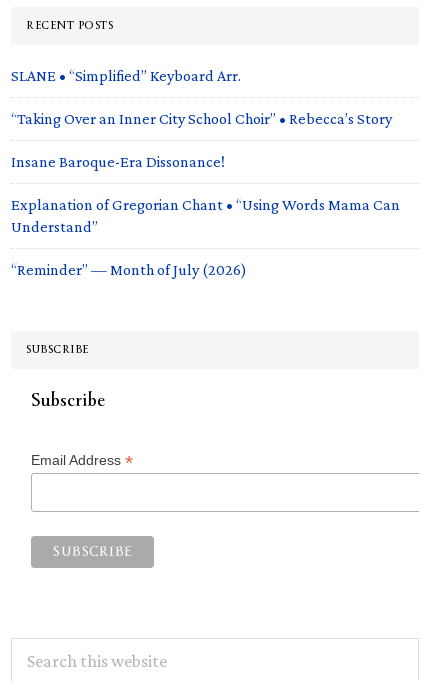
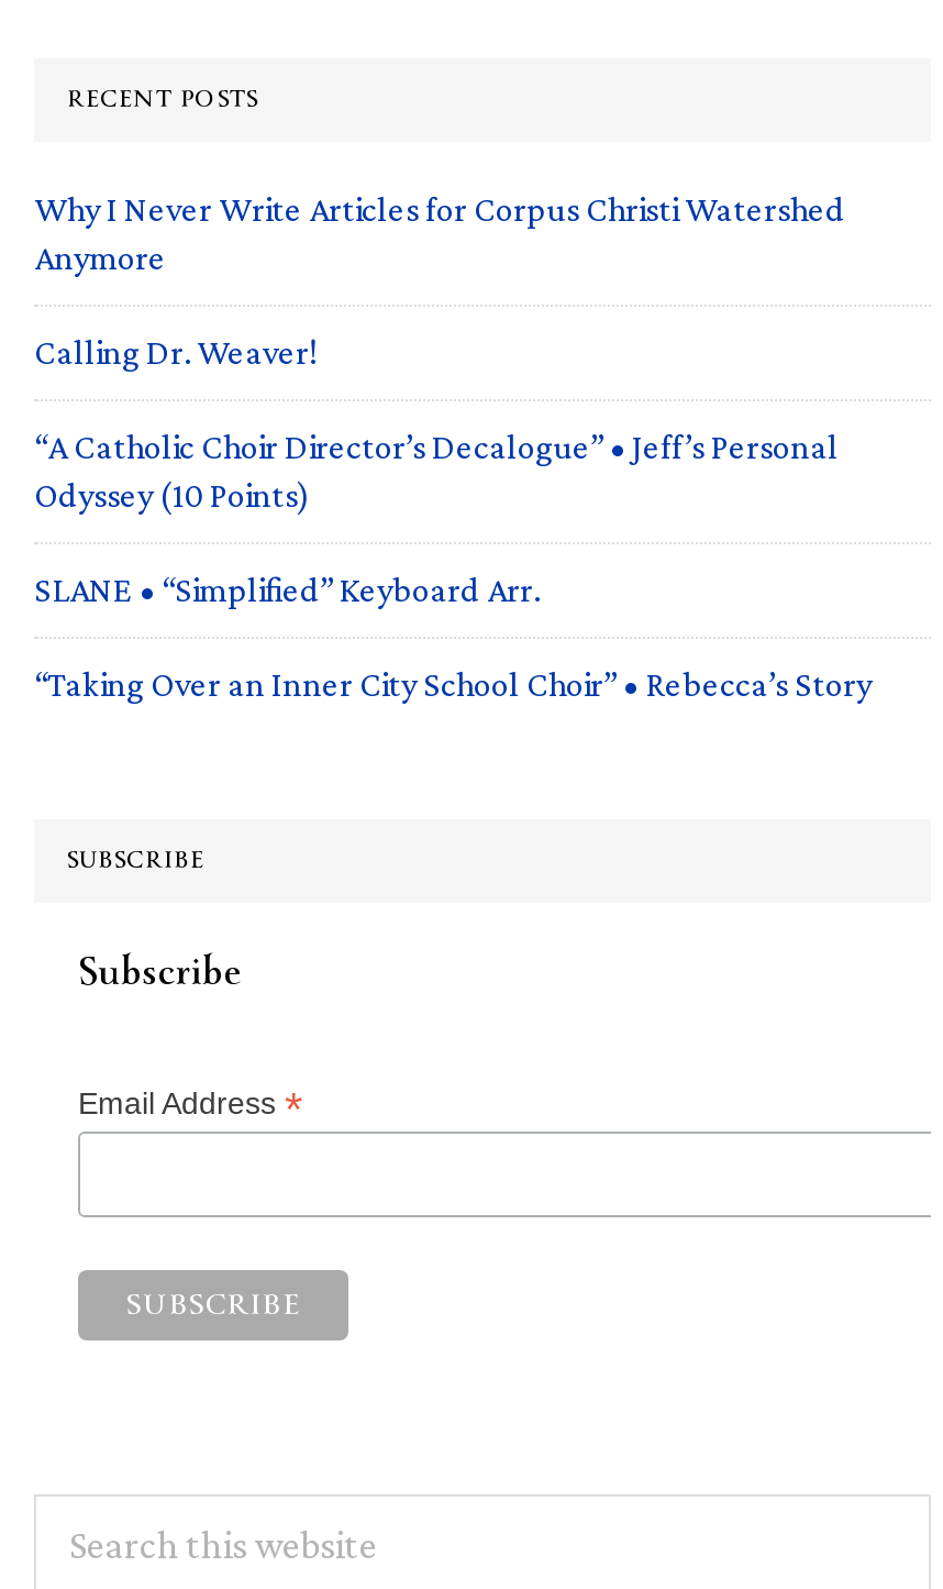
none -> [34,189,845,513] Why I Never Write Articles for Corpus Christi Watershed | Anymore | Calling Dr. Weaver! | “A Catholic Choir Director’s Decalogue” • Jeff’s Personal | Odyssey (10 Points)
moved [11,67,392,127] -> [34,570,872,702]: SLANE • “Simplified” Keyboard Arr. | “Taking Over an Inner City School Choir” • Rebecca’s Story
[11,153,400,278] Insane Baroque-Era Dissonance! | Explanation of Gregorian Chant • “Using Words Mama Can | Understand” | “Reminder” — Month of July (2026) -> none

